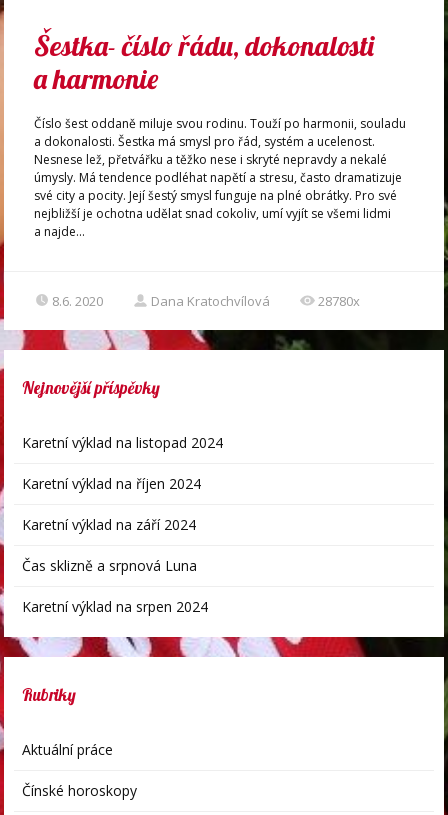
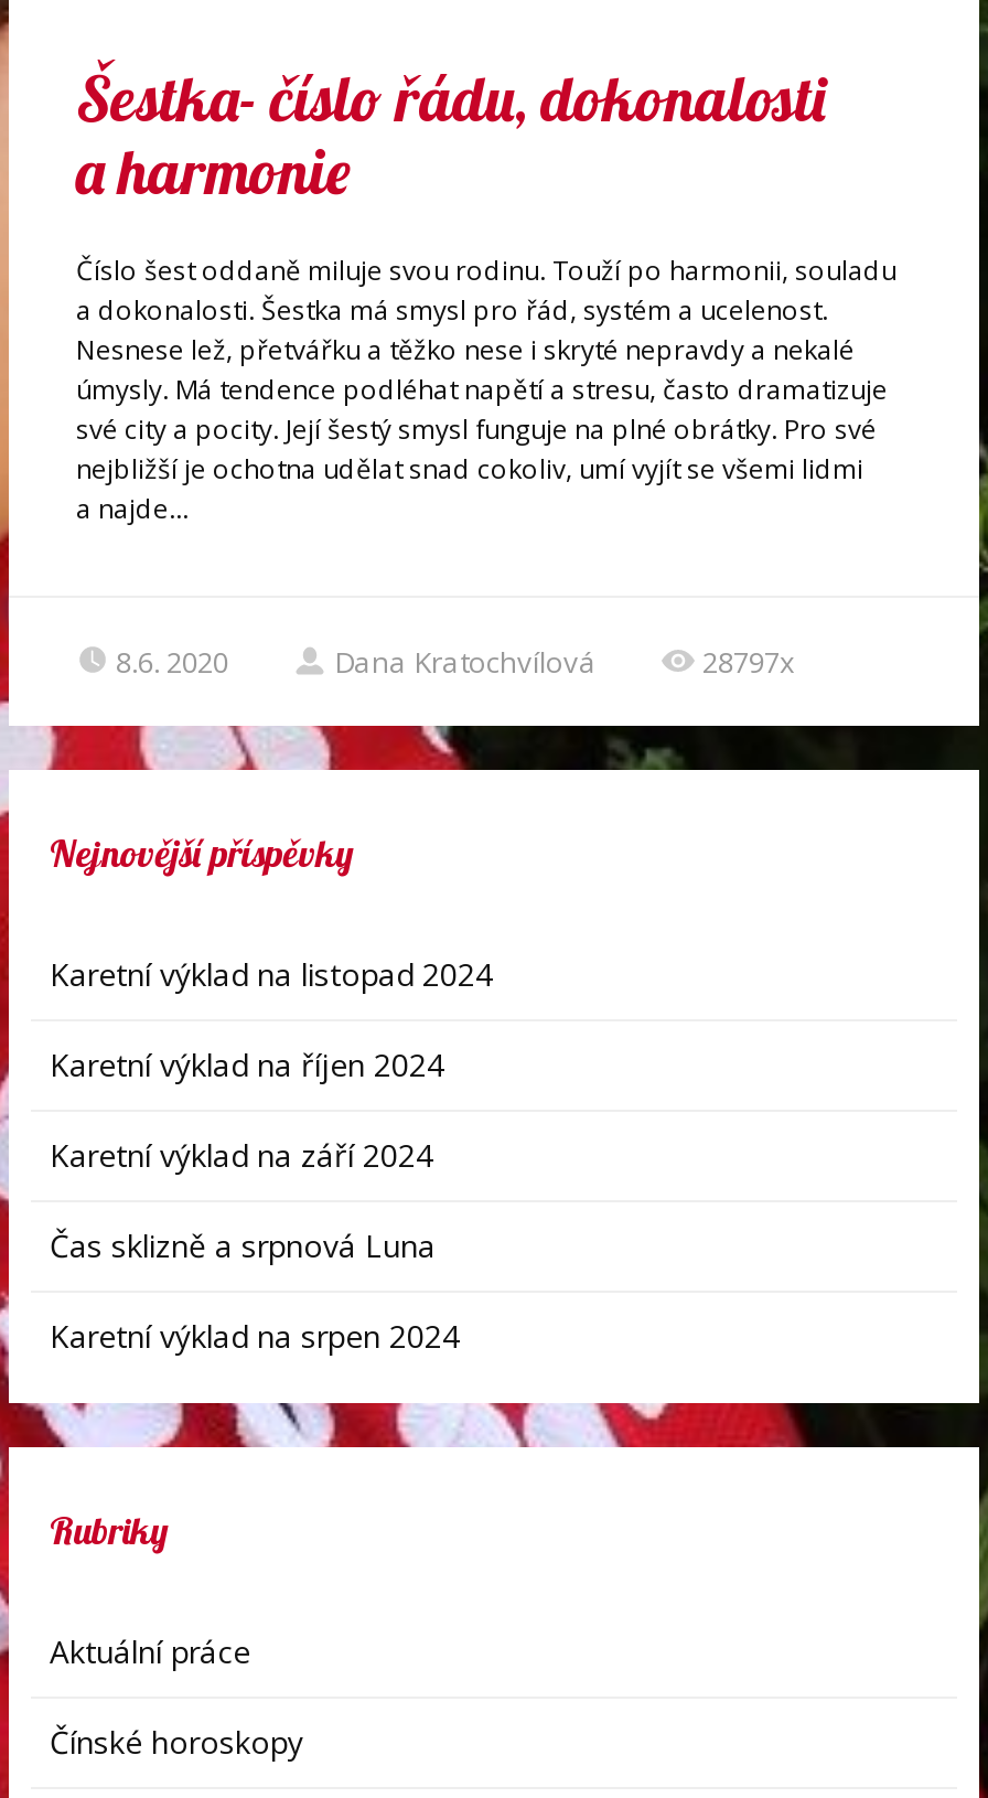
[318,291,360,309] 28780x -> [702,643,795,683] 28797x

